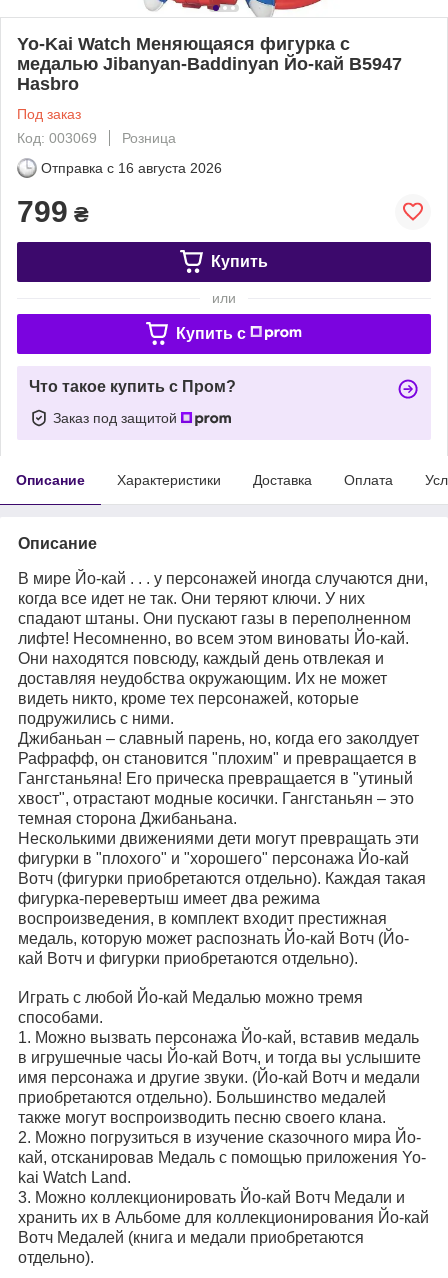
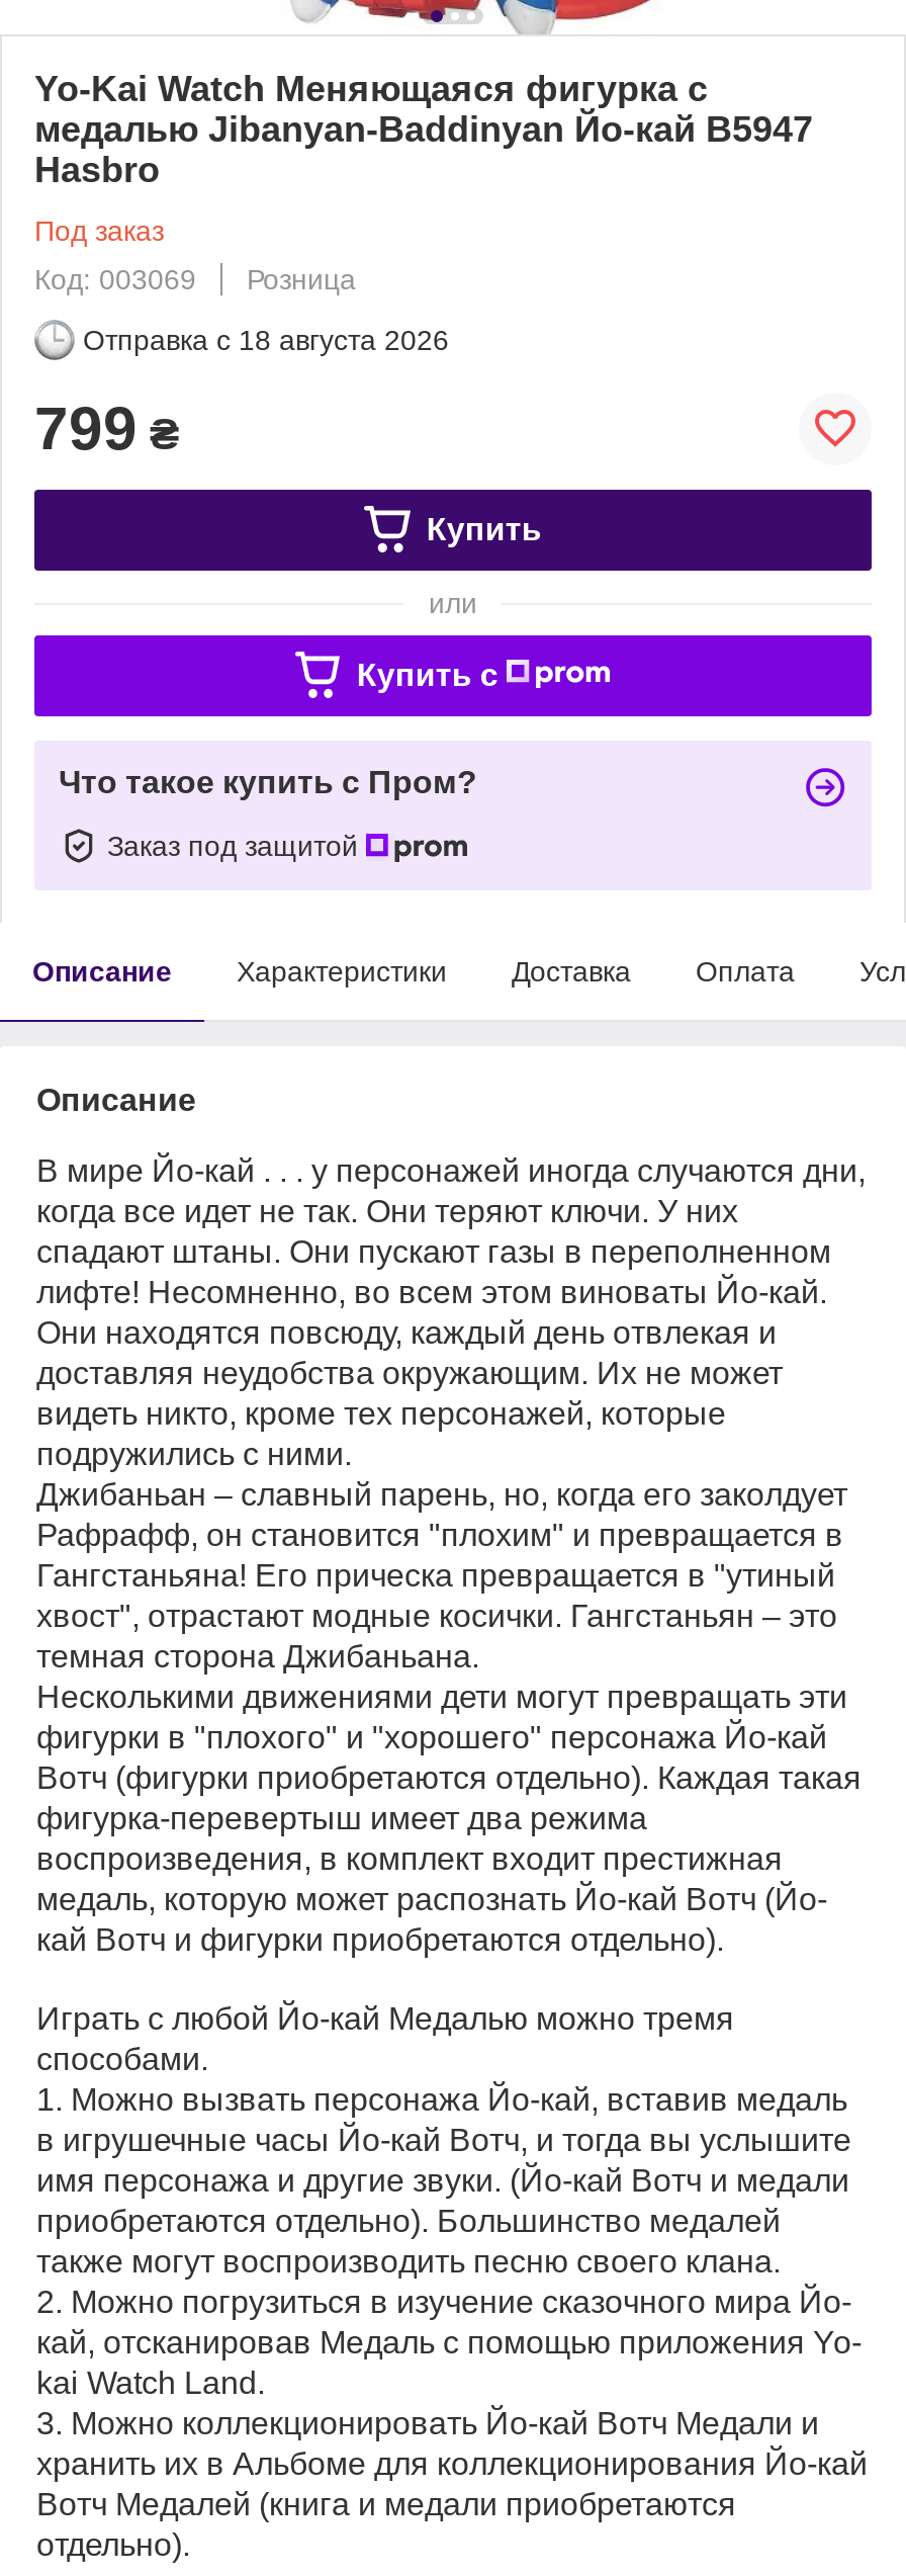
[41,160,222,176] Отправка с 16 августа 2026 -> [83,323,449,356] Отправка с 18 августа 2026

